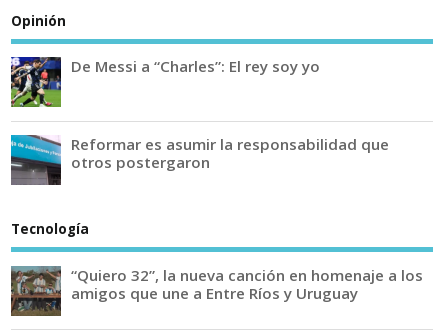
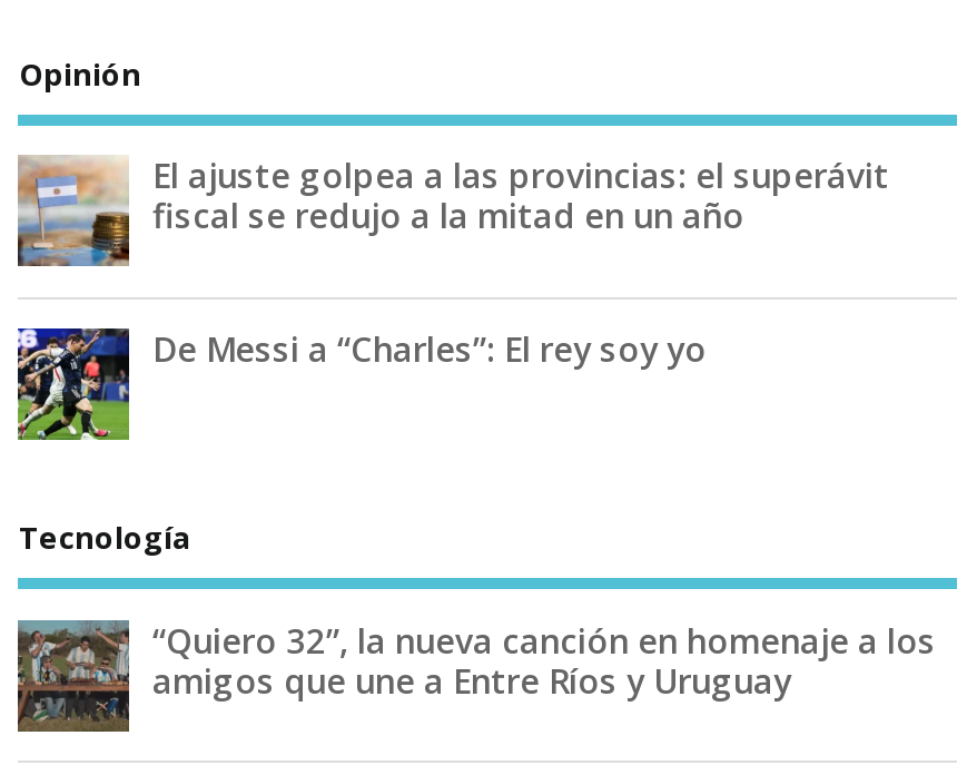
none -> [16,153,889,268] [image] | El ajuste golpea a las provincias: el superávit | fiscal se redujo a la mitad en un año
moved [9,55,320,108] -> [13,324,706,442]: [image] | De Messi a “Charles”: El rey soy yo
[10,134,389,186] [image] | Reformar es asumir la responsabilidad que | otros postergaron -> none

